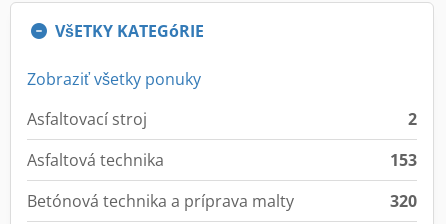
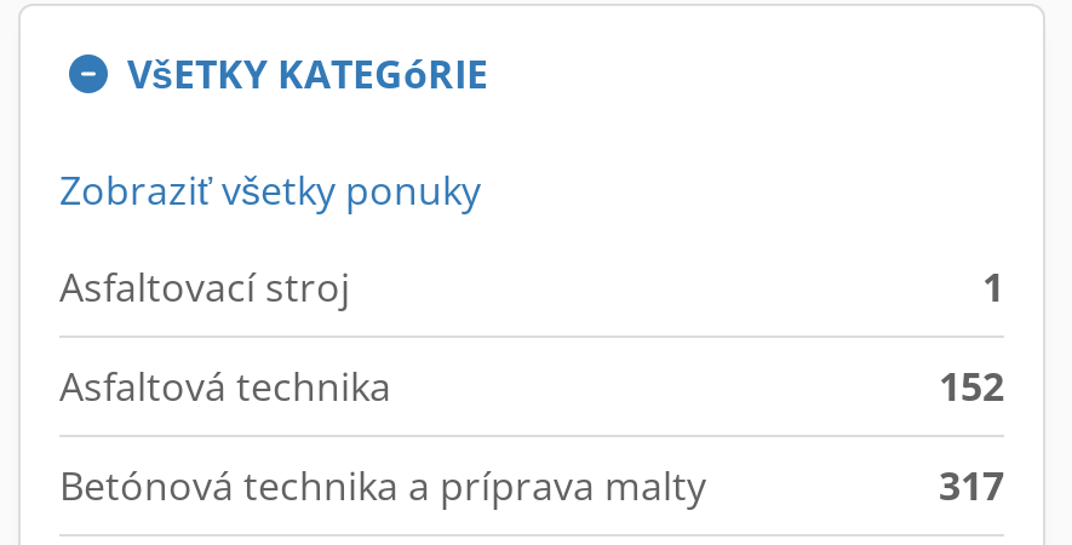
[408,108,417,130] 2 -> [982,260,1004,314] 1
[390,149,417,171] 153 -> [939,360,1004,413] 152
[390,190,417,212] 320 -> [939,459,1004,512] 317

